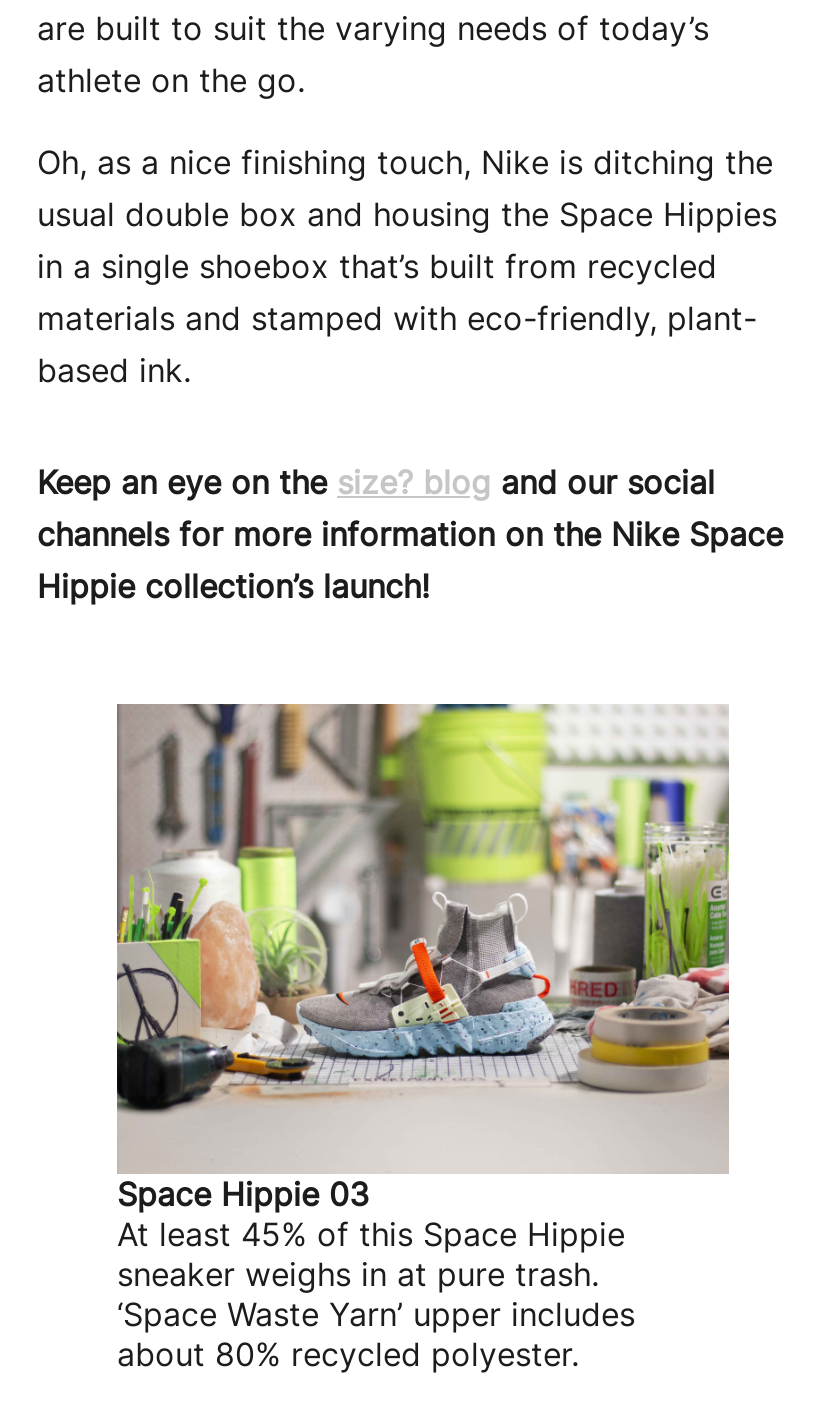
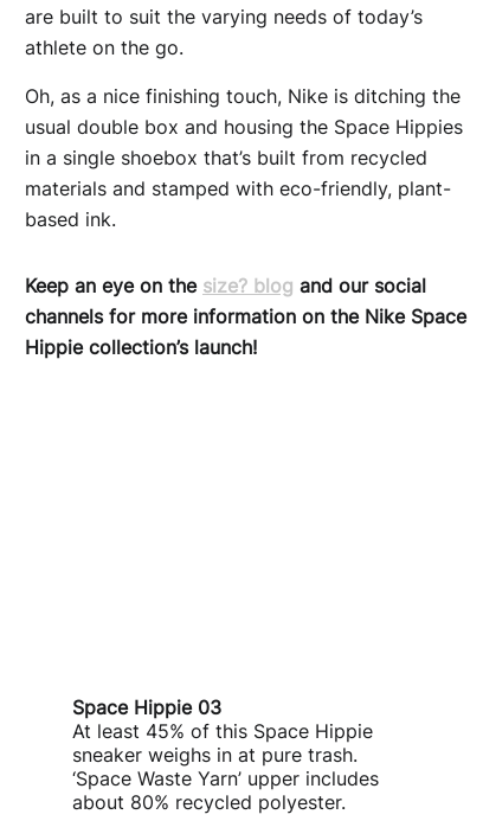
[115,702,731,1174] [image] -> none

